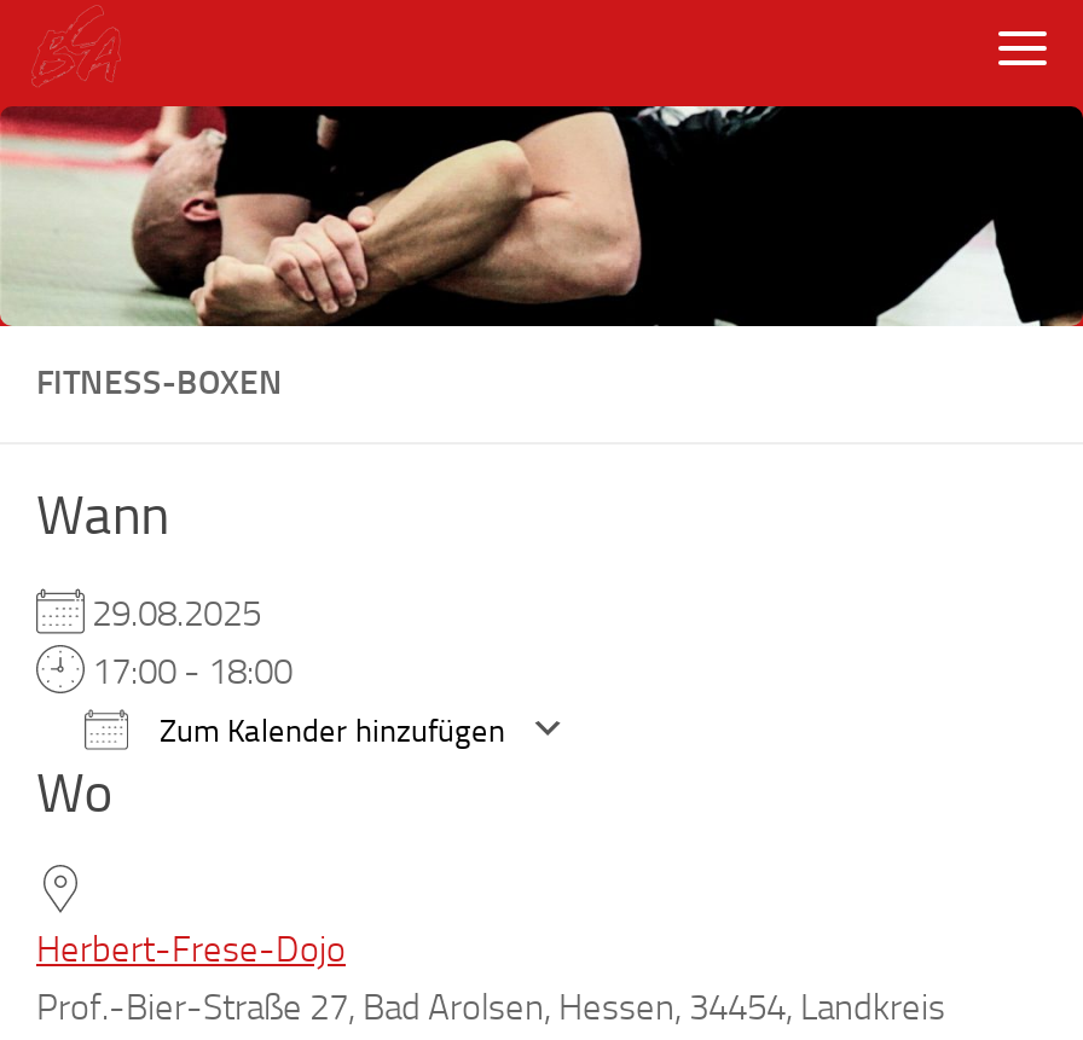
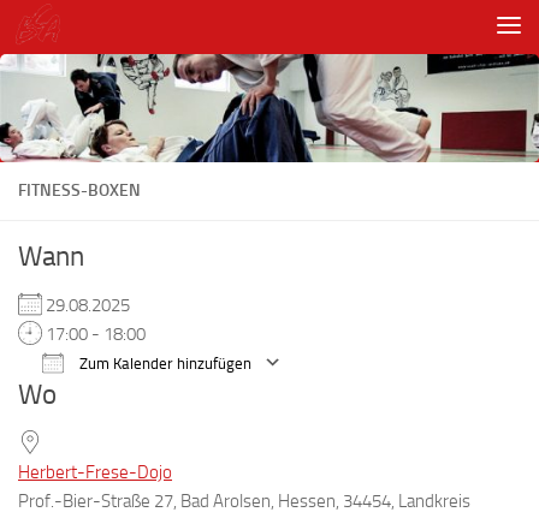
[7,104,1076,329] [image] -> [4,53,535,163] [image]

